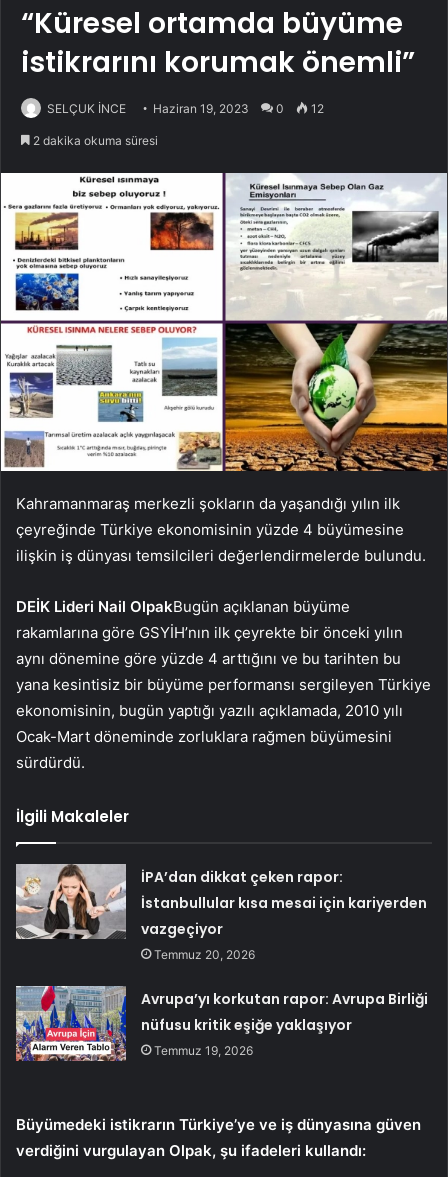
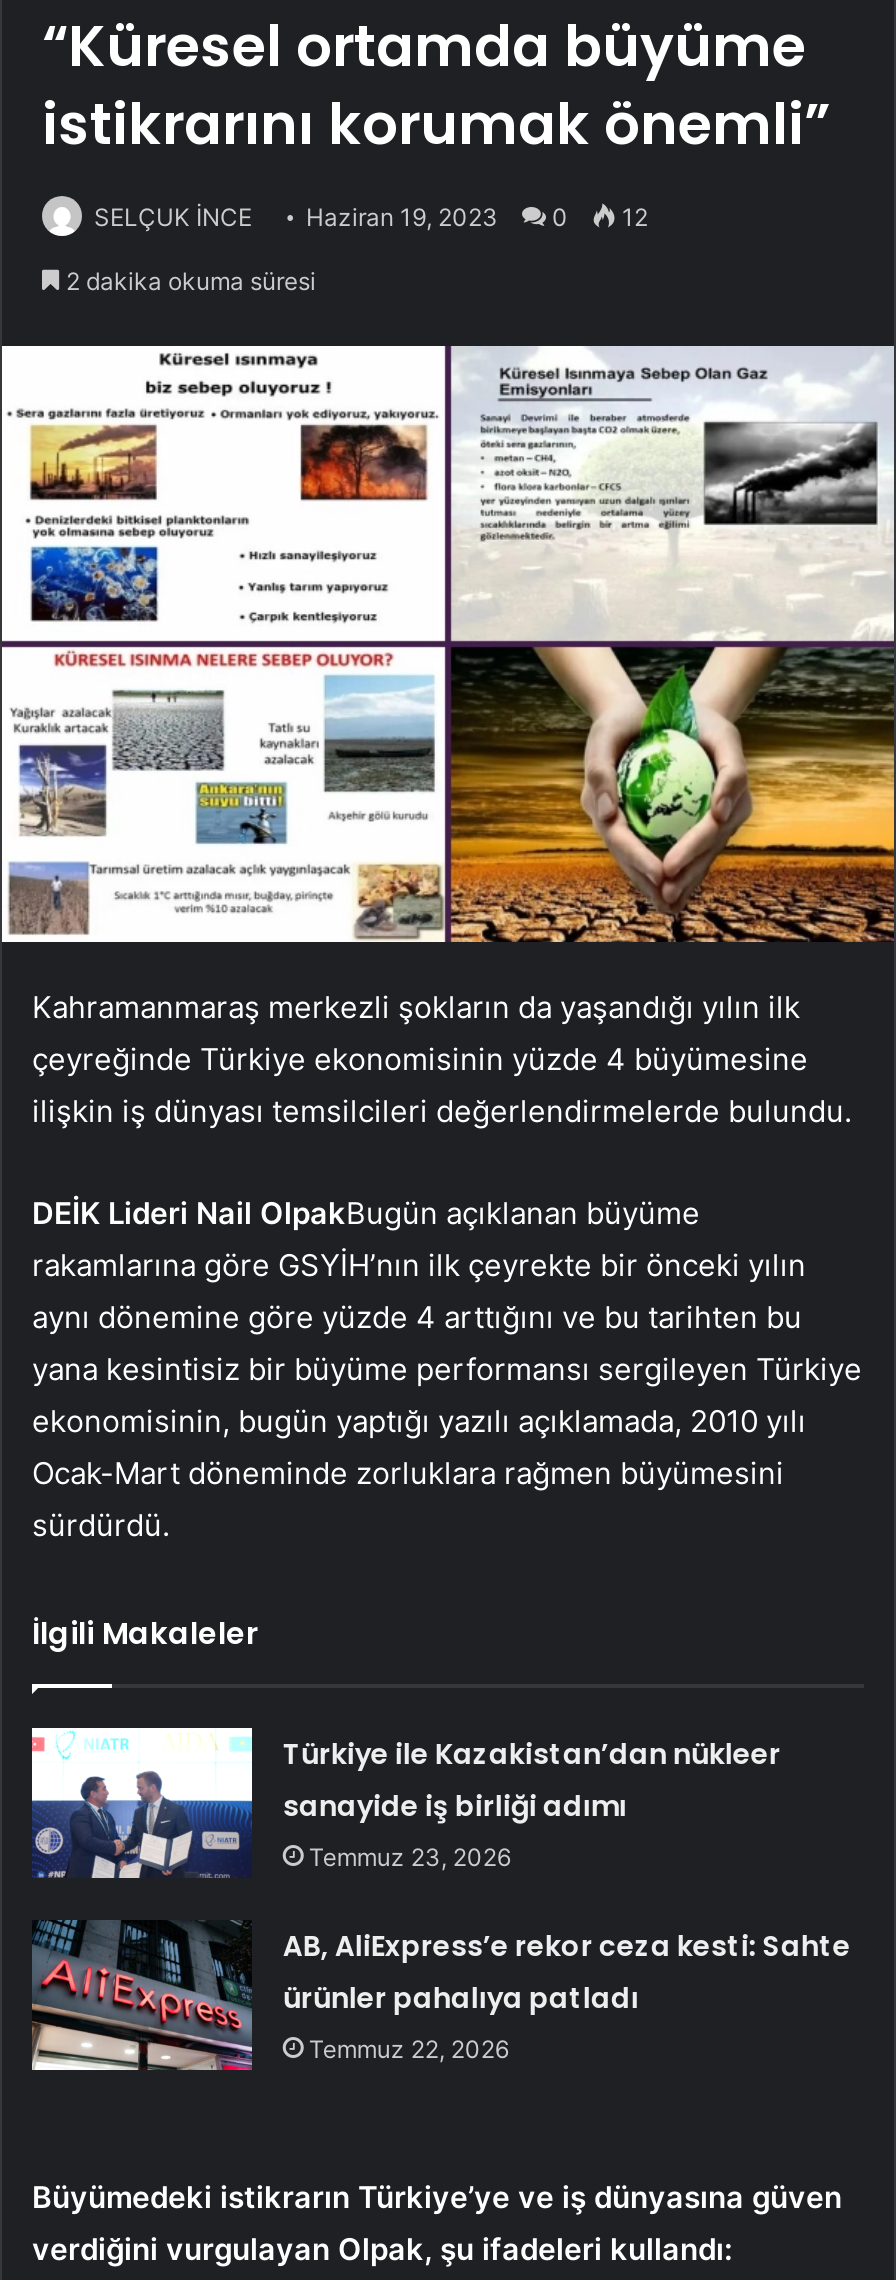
[15,864,427,962] [image] | İPA’dan dikkat çeken rapor: | İstanbullular kısa mesai için kariyerden | vazgeçiyor | Temmuz 20, 2026 -> [32,1728,781,1880] [image] | Türkiye ile Kazakistan’dan nükleer | sanayide iş birliği adımı | Temmuz 23, 2026
[15,985,428,1062] [image] | Avrupa’yı korkutan rapor: Avrupa Birliği | nüfusu kritik eşiğe yaklaşıyor | Temmuz 19, 2026 -> [32,1920,851,2072] [image] | AB, AliExpress’e rekor ceza kesti: Sahte | ürünler pahalıya patladı | Temmuz 22, 2026

